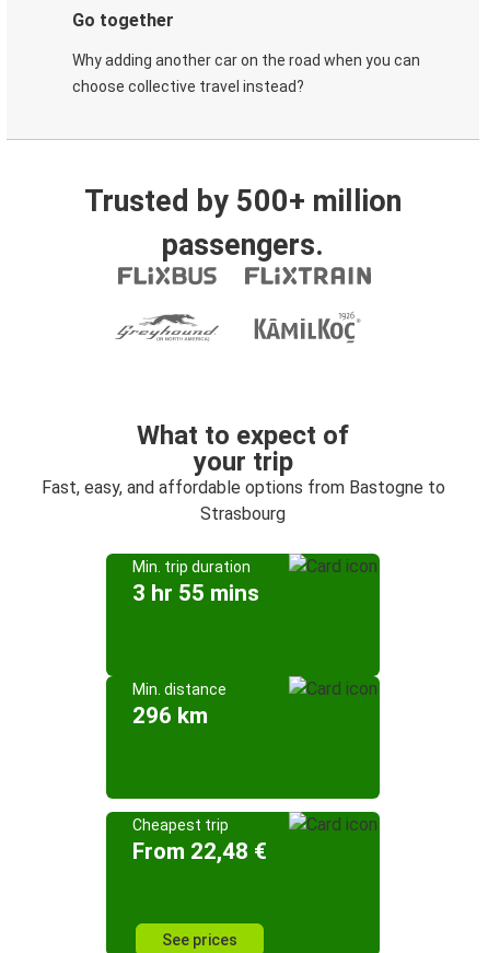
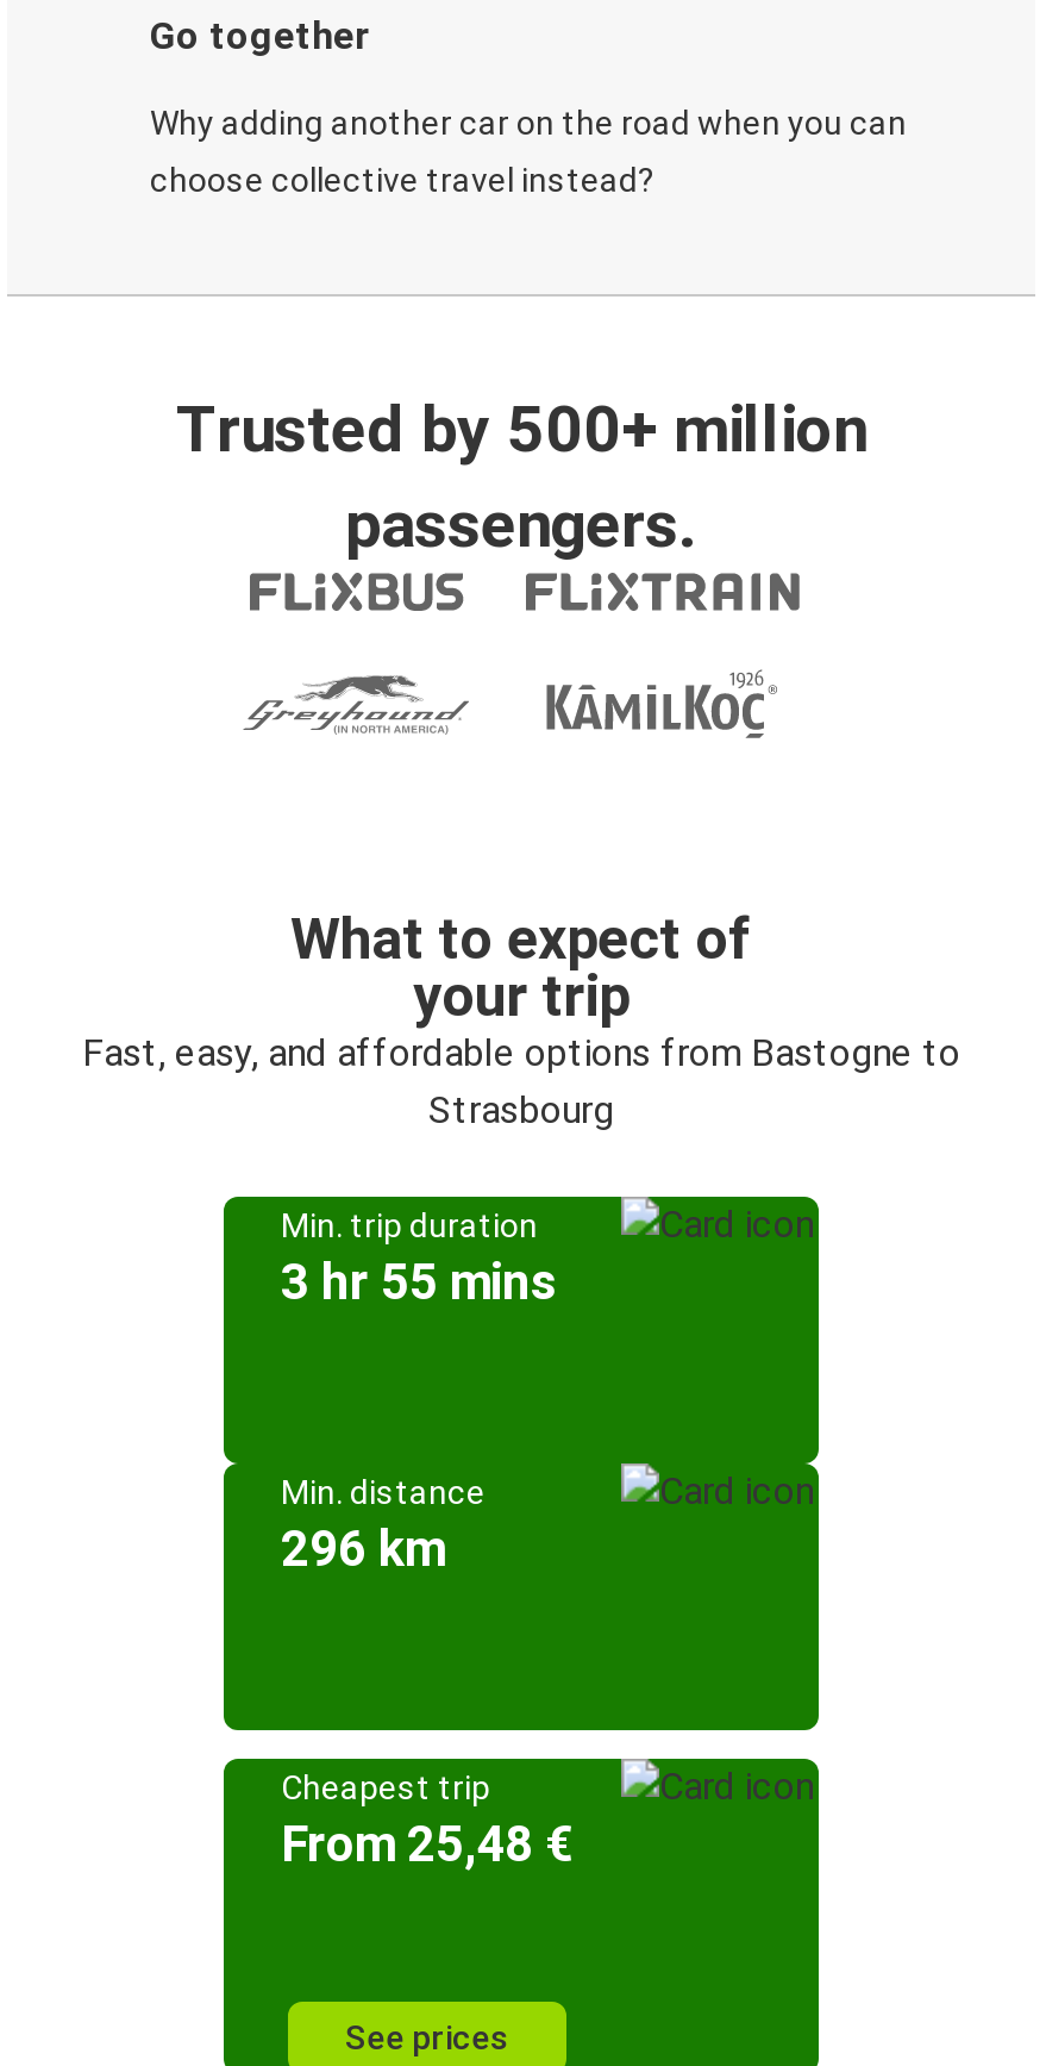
[132,838,267,864] From 22,48 € -> [281,1816,574,1873] From 25,48 €

